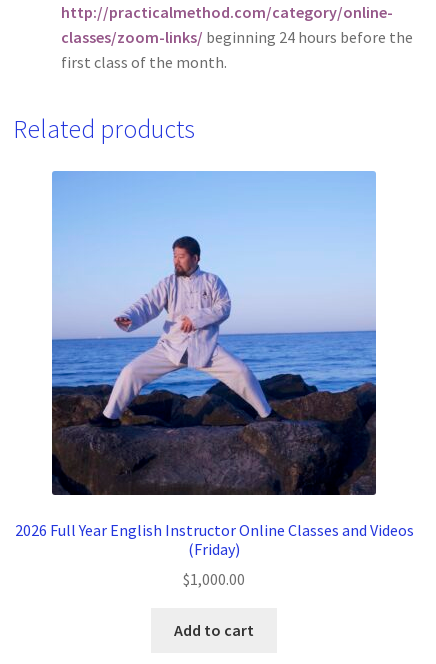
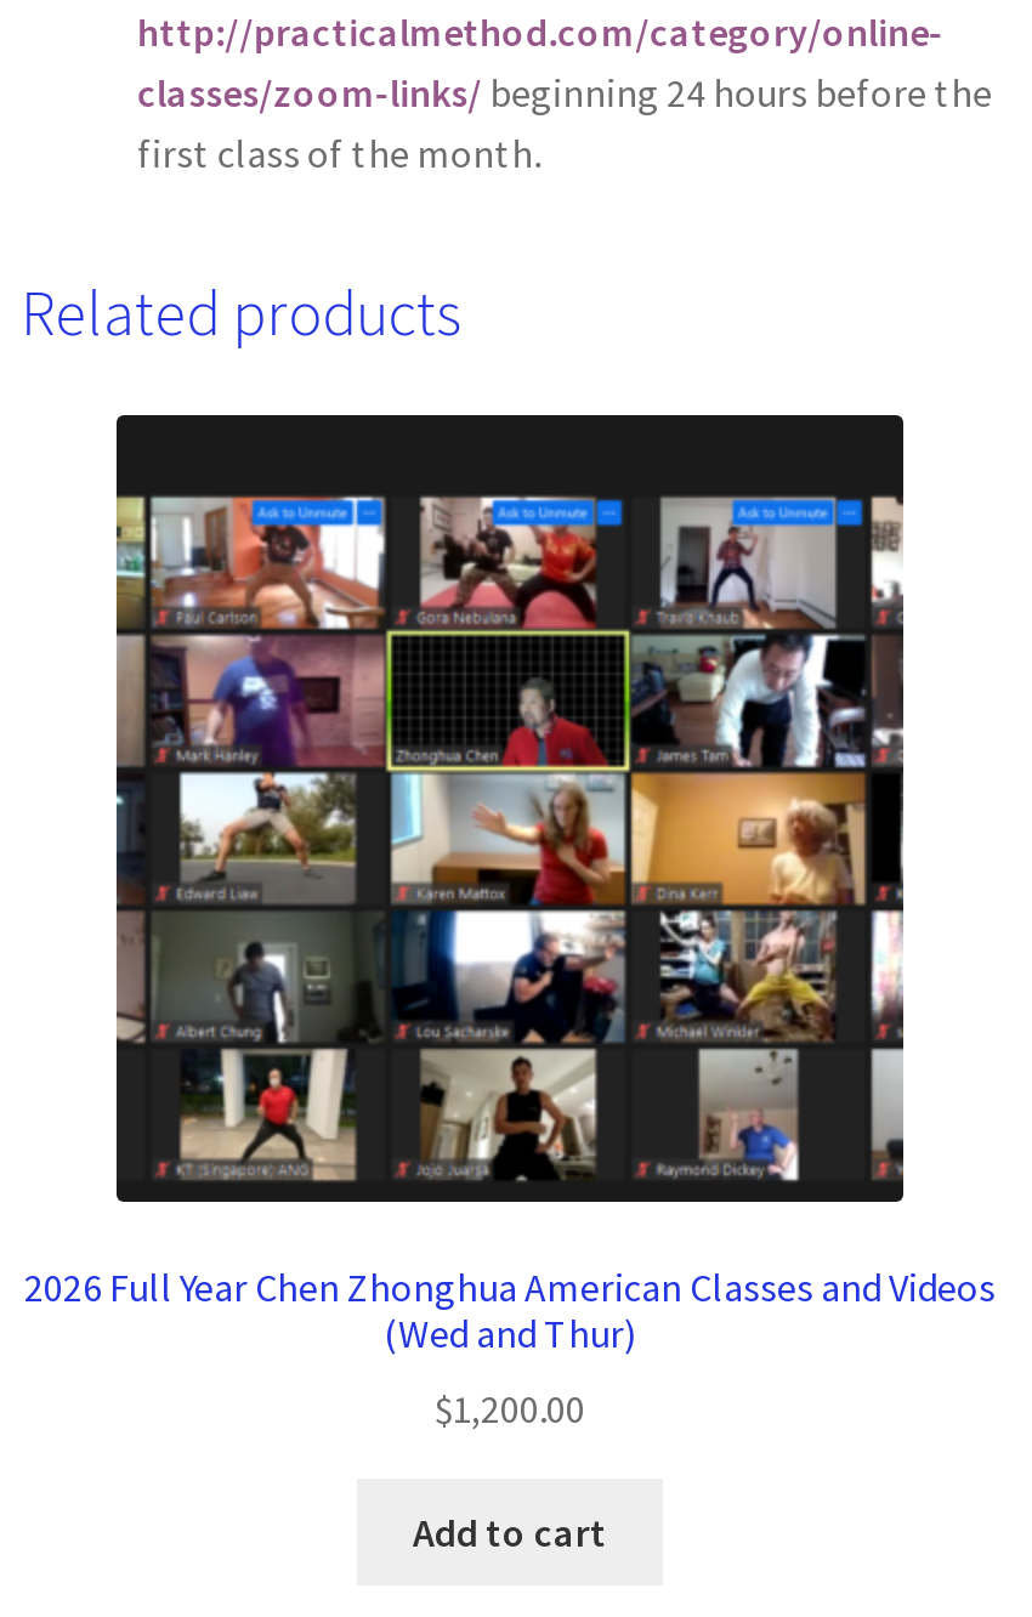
[14,171,413,559] [image] | 2026 Full Year English Instructor Online Classes and Videos | (Friday) -> [24,413,996,1357] [image] | 2026 Full Year Chen Zhonghua American Classes and Videos | (Wed and Thur)
[183,570,245,590] $1,000.00 -> [435,1383,585,1432] $1,200.00

